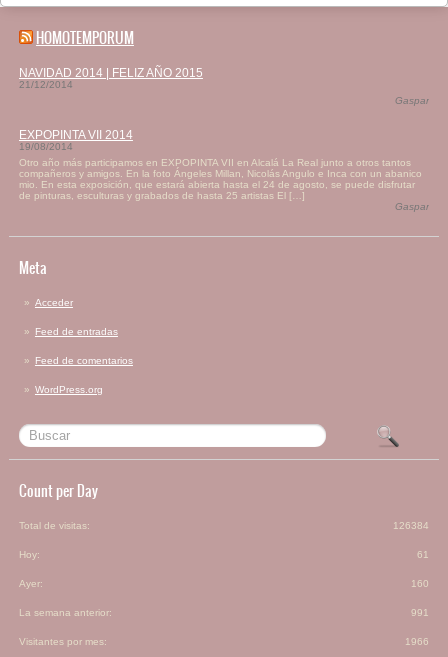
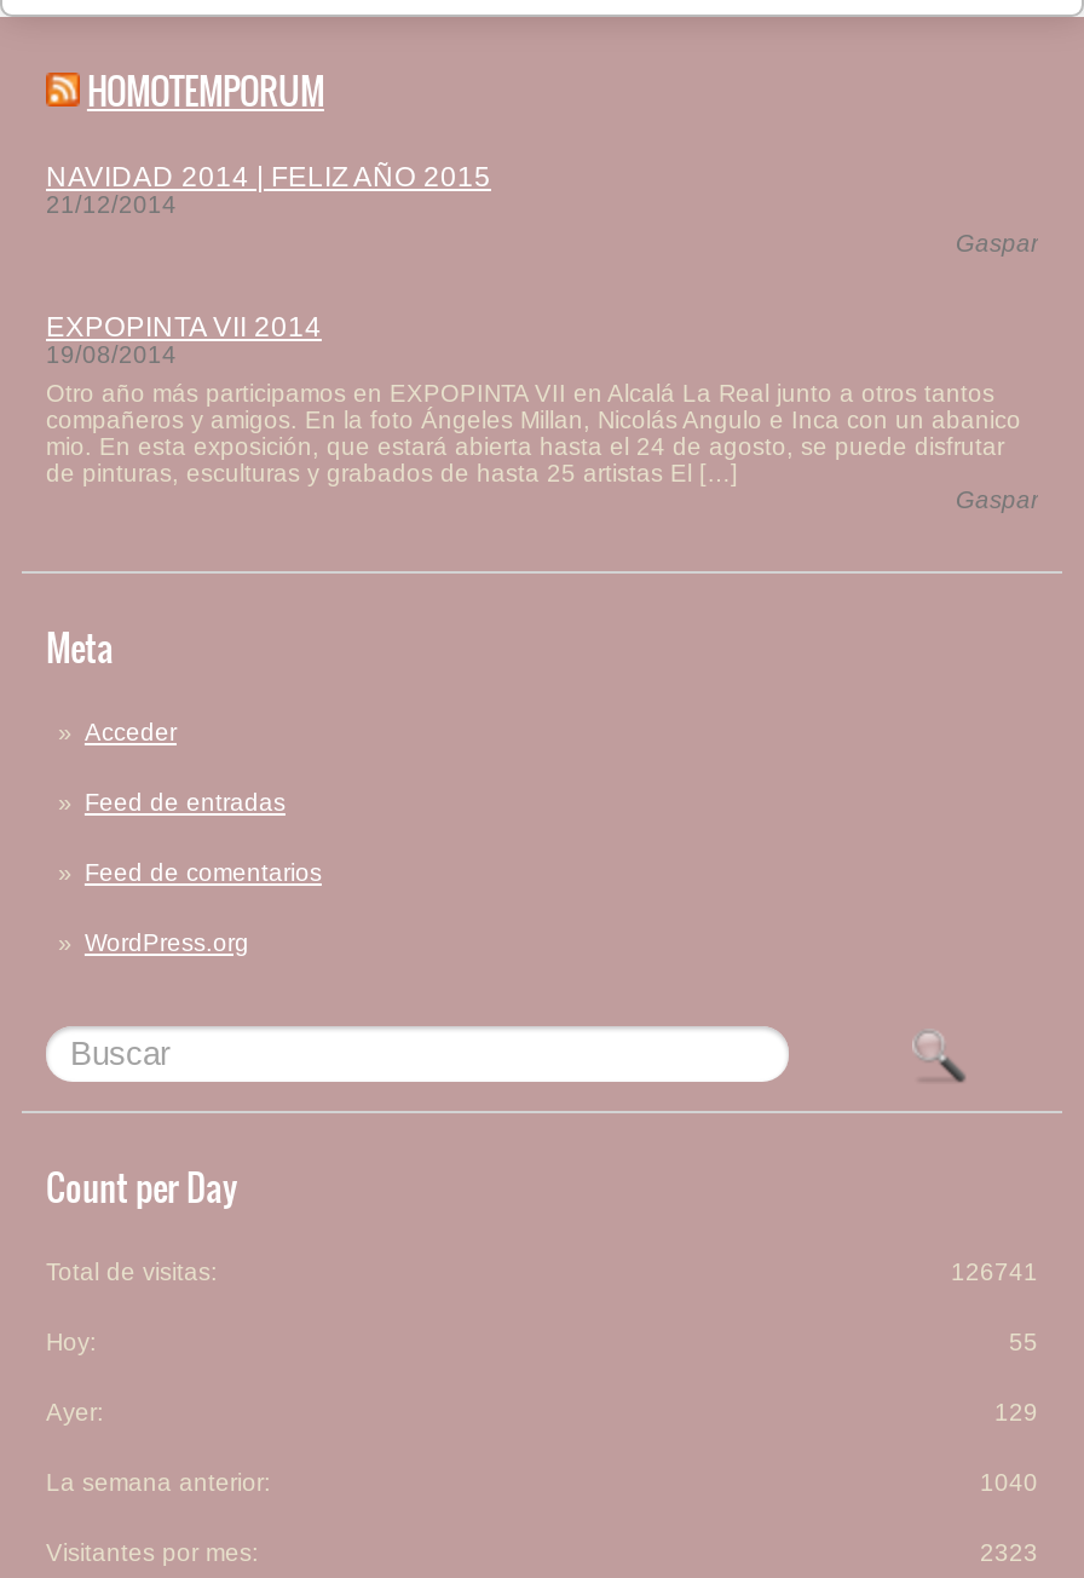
[393,520,429,531] 126384 -> [951,1258,1038,1284] 126741
[417,549,429,560] 61 -> [1009,1328,1038,1355] 55
[411,578,429,589] 160 -> [994,1398,1038,1425] 129
[411,607,429,618] 991 -> [980,1468,1038,1495] 1040
[405,636,429,647] 1966 -> [980,1539,1038,1565] 2323

